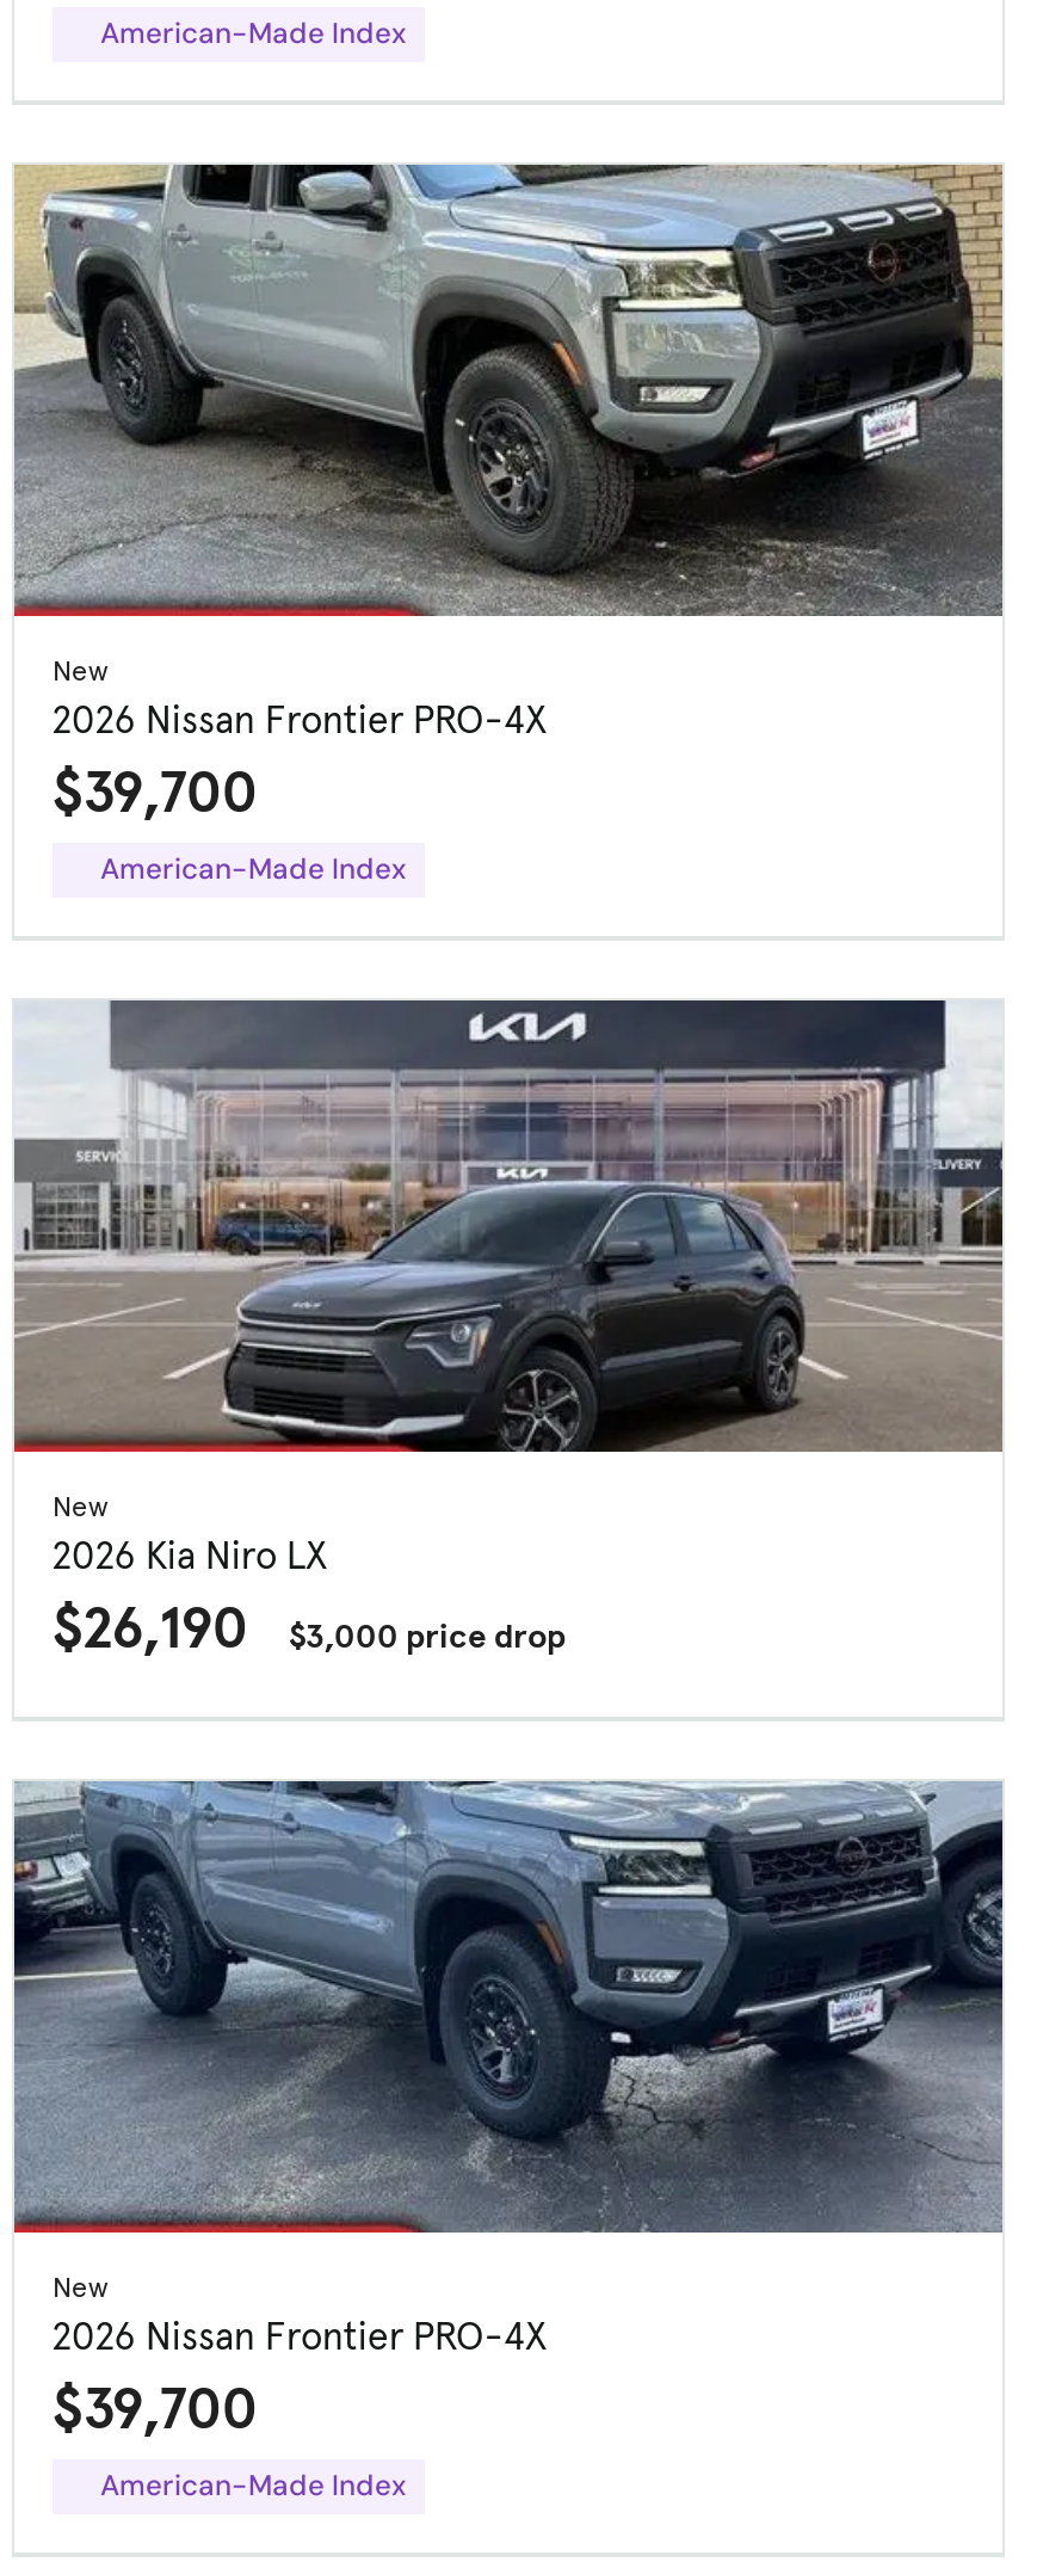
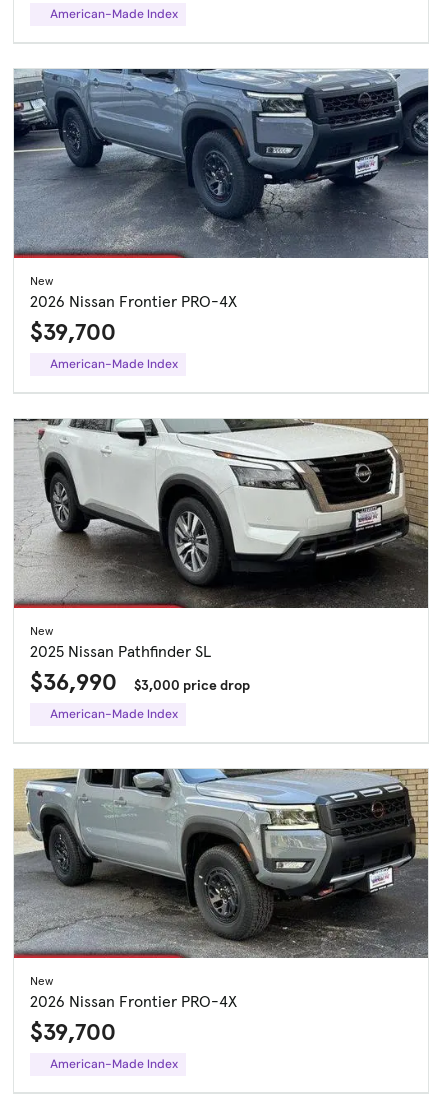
moved [12,162,1005,616] -> [15,768,429,958]: [image]
[14,998,1005,1664] [image] | 2026 Kia Niro LX | $26,190 -> [13,418,429,697] [image] | 2025 Nissan Pathfinder SL | $36,990
none -> [50,706,178,722] American-Made Index
moved [12,1779,1005,2230] -> [13,68,429,257]: [image]

